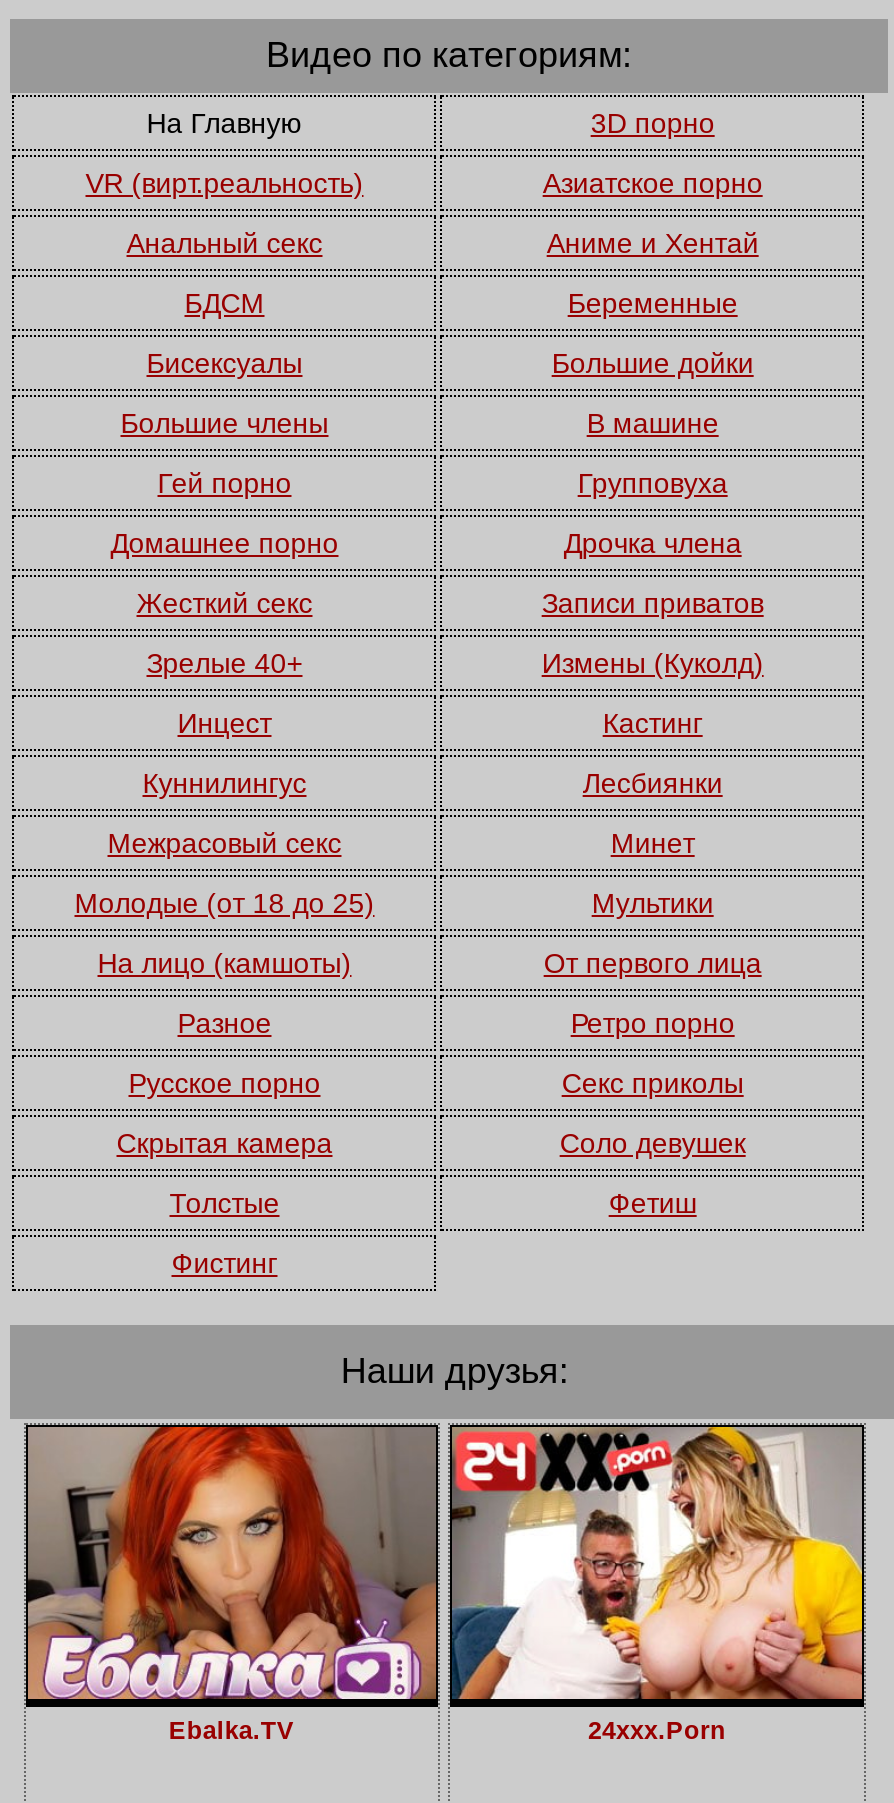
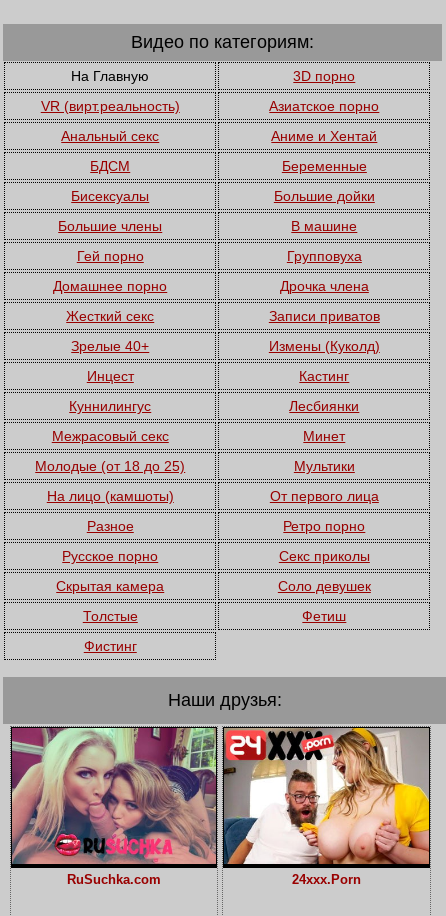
[26,1425,438,1745] [image] | Ebalka.TV -> [11,727,217,887] [image] | RuSuchka.com

